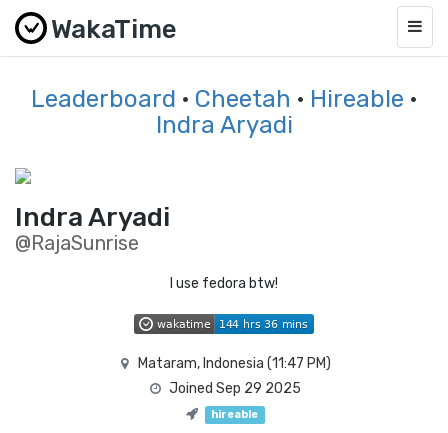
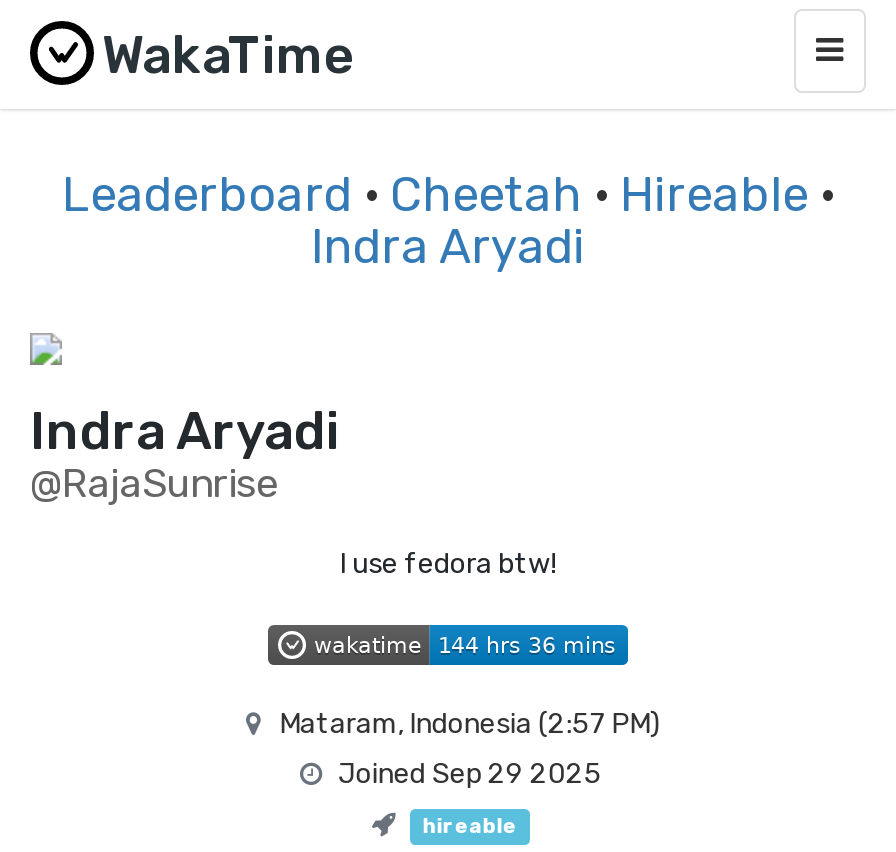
[138,355,331,372] Mataram, Indonesia (11:47 PM) -> [280,708,660,742] Mataram, Indonesia (2:57 PM)

